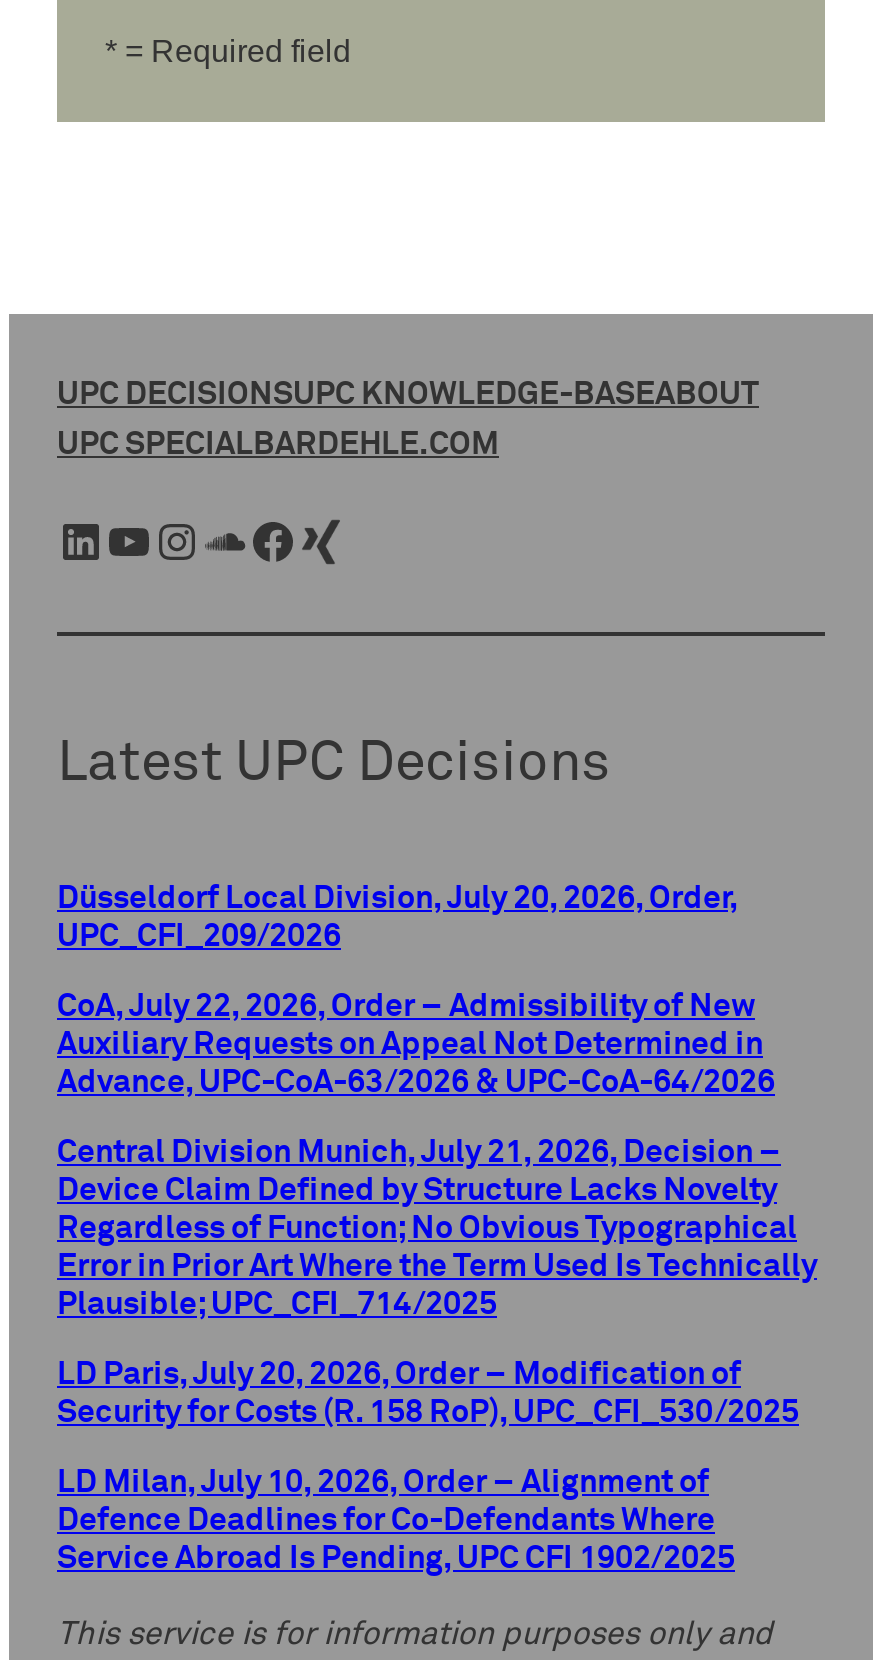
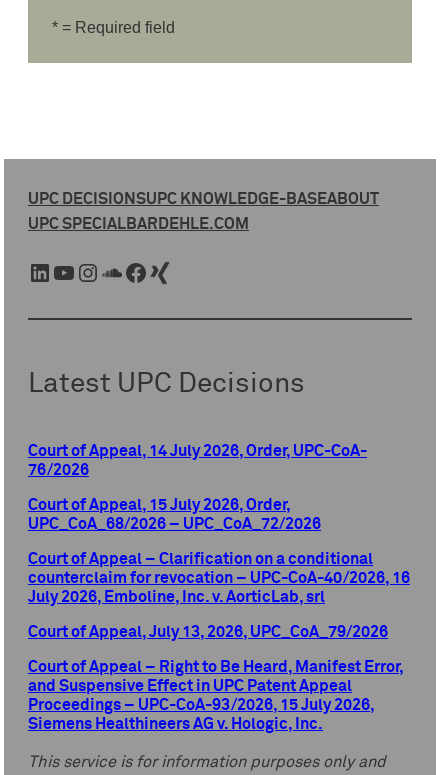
[57,881,739,953] Düsseldorf Local Division, July 20, 2026, Order, | UPC_CFI_209/2026 -> [28,443,367,479] Court of Appeal, 14 July 2026, Order, UPC-CoA- | 76/2026
[57,989,775,1099] CoA, July 22, 2026, Order – Admissibility of New | Auxiliary Requests on Appeal Not Determined in | Advance, UPC-CoA-63/2026 & UPC-CoA-64/2026 -> [28,497,321,533] Court of Appeal, 15 July 2026, Order, | UPC_CoA_68/2026 – UPC_CoA_72/2026
[57,1135,817,1321] Central Division Munich, July 21, 2026, Decision – | Device Claim Defined by Structure Lacks Novelty | Regardless of Function; No Obvious Typographical | Error in Prior Art Where the Term Used Is Technically | Plausible; UPC_CFI_714/2025 -> [28,551,410,606] Court of Appeal – Clarification on a conditional | counterclaim for revocation – UPC-CoA-40/2026, 16 | July 2026, Emboline, Inc. v. AorticLab, srl
[57,1357,799,1429] LD Paris, July 20, 2026, Order – Modification of | Security for Costs (R. 158 RoP), UPC_CFI_530/2025 -> [28,624,388,641] Court of Appeal, July 13, 2026, UPC_CoA_79/2026
[57,1465,735,1575] LD Milan, July 10, 2026, Order – Alignment of | Defence Deadlines for Co-Defendants Where | Service Abroad Is Pending, UPC CFI 1902/2025 -> [28,659,404,733] Court of Appeal – Right to Be Heard, Manifest Error, | and Suspensive Effect in UPC Patent Appeal | Proceedings – UPC-CoA-93/2026, 15 July 2026, | Siemens Healthineers AG v. Hologic, Inc.

